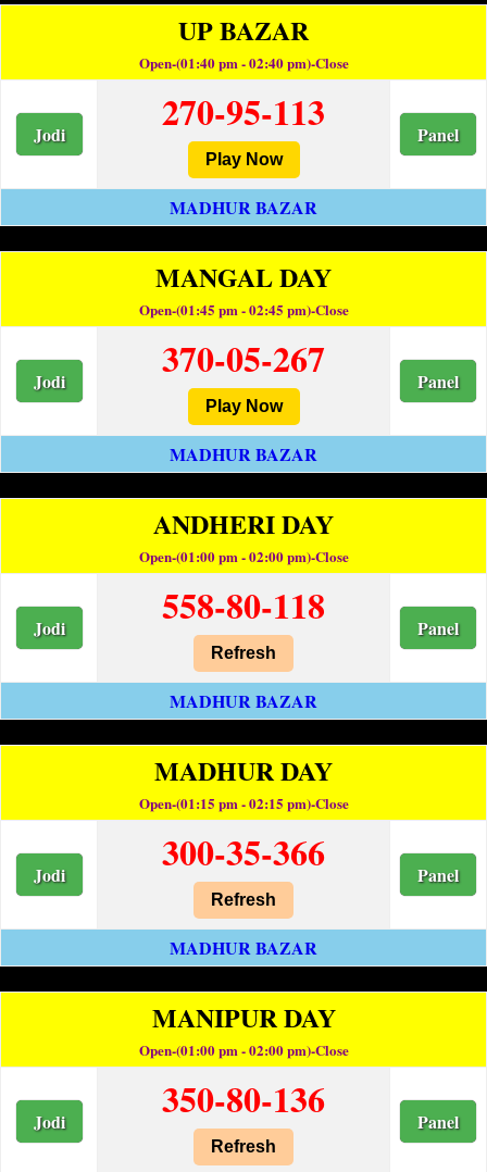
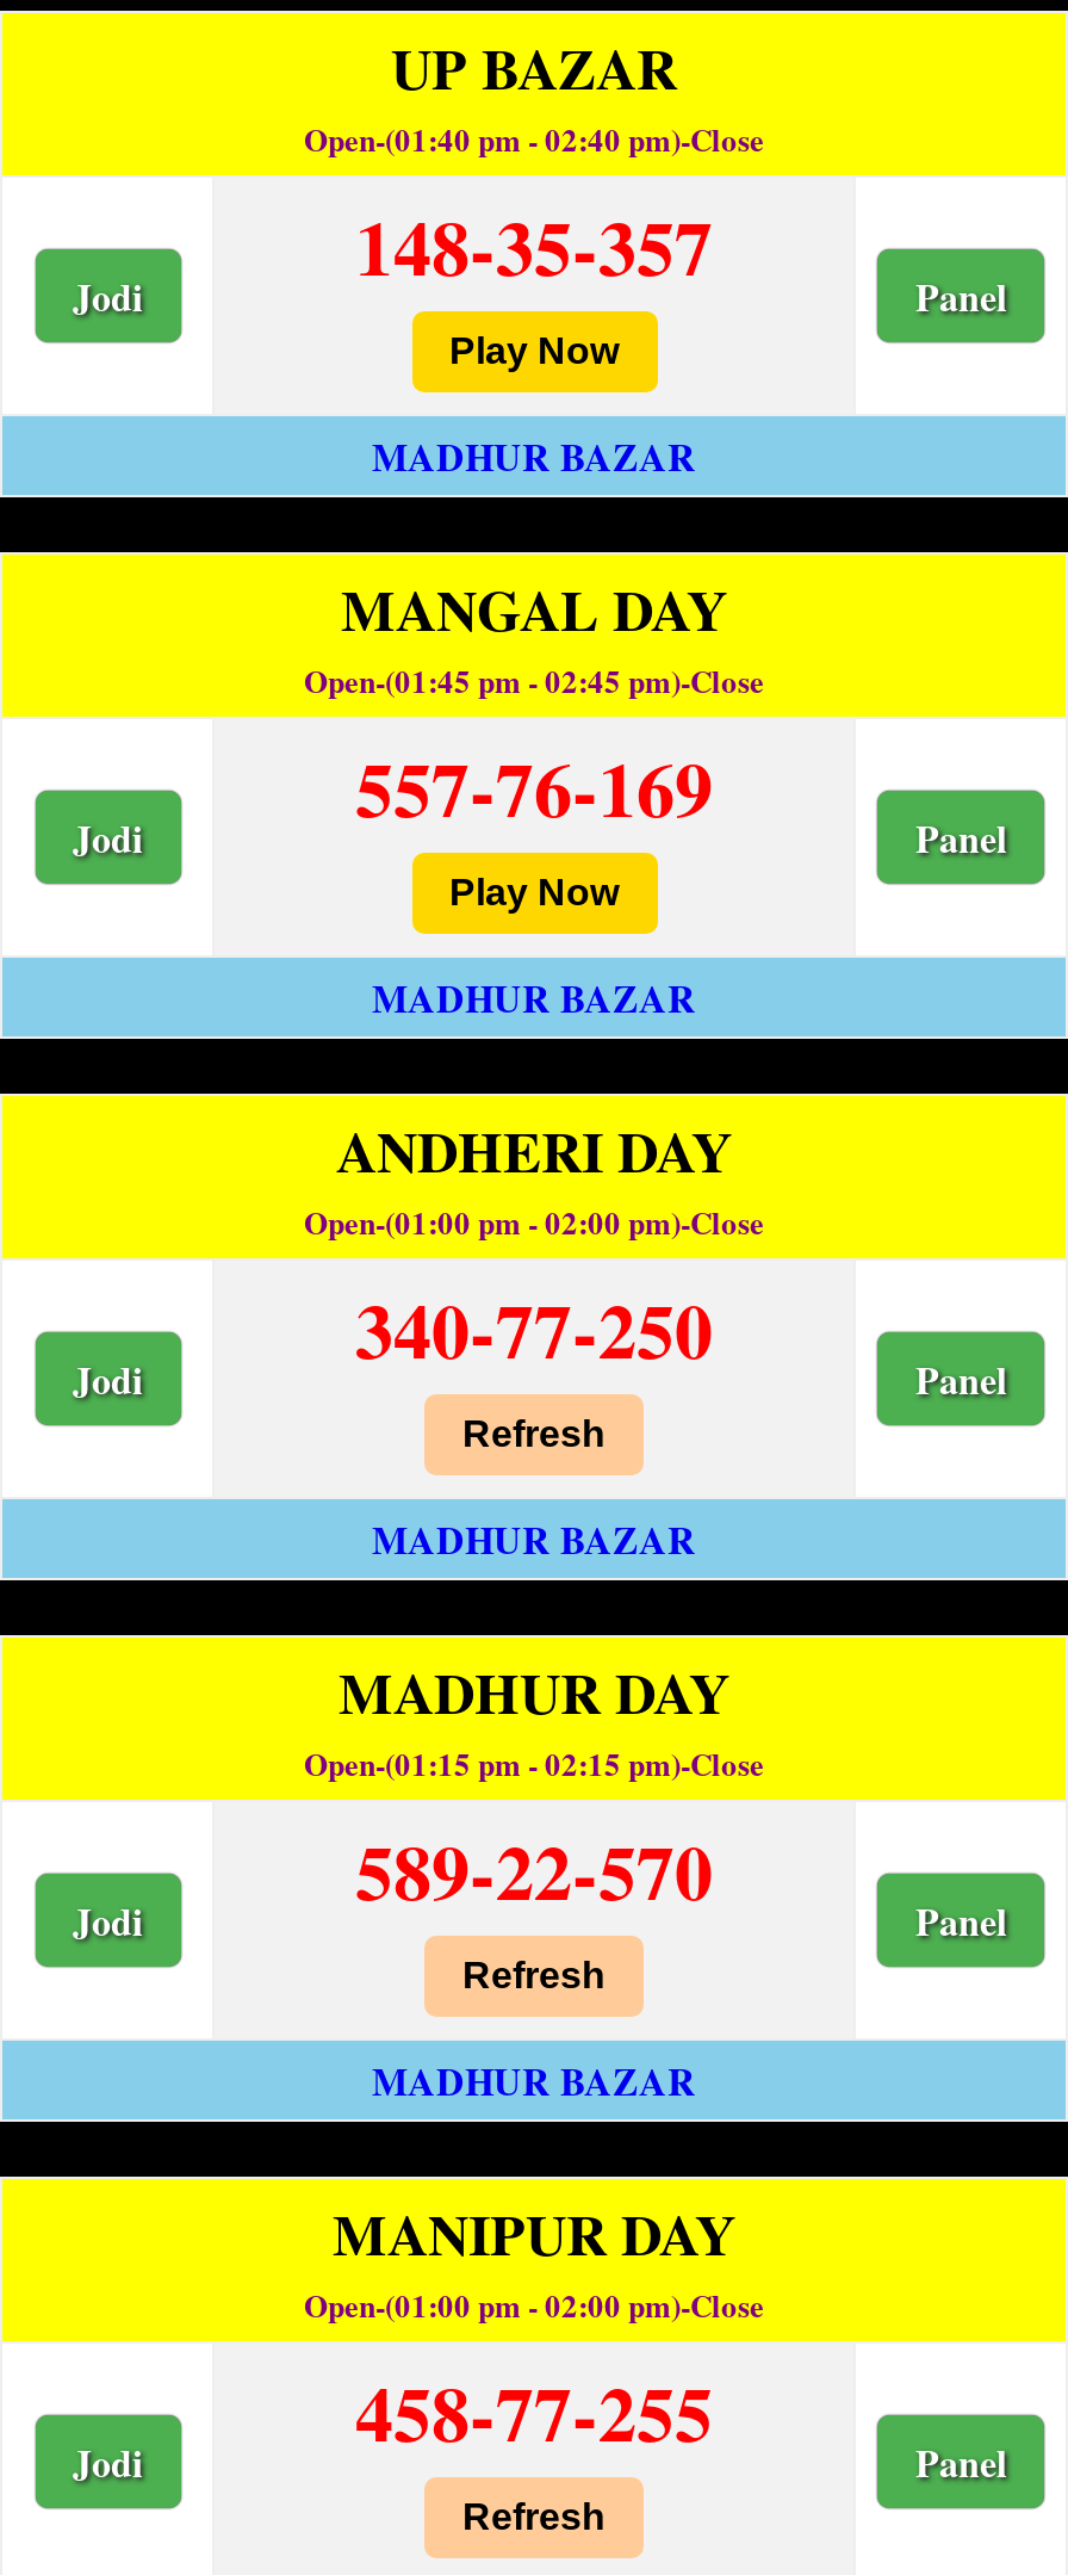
[162,86,325,137] 270-95-113 -> [355,189,713,301] 148-35-357
[162,332,325,384] 370-05-267 -> [355,731,713,843] 557-76-169
[162,579,325,630] 558-80-118 -> [355,1272,713,1384] 340-77-250
[162,826,325,877] 300-35-366 -> [355,1814,713,1926] 589-22-570
[162,1073,325,1124] 350-80-136 -> [355,2355,713,2467] 458-77-255

